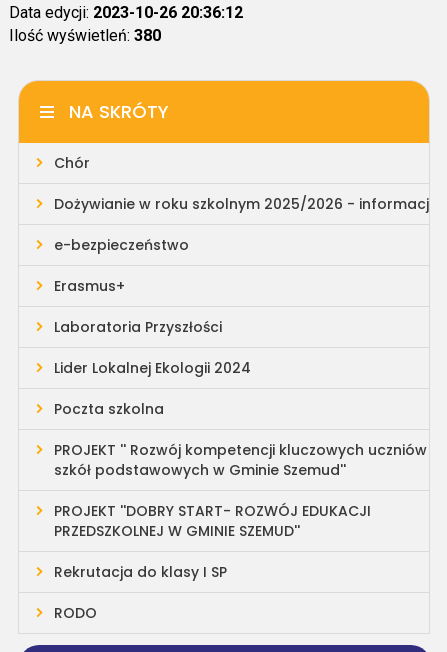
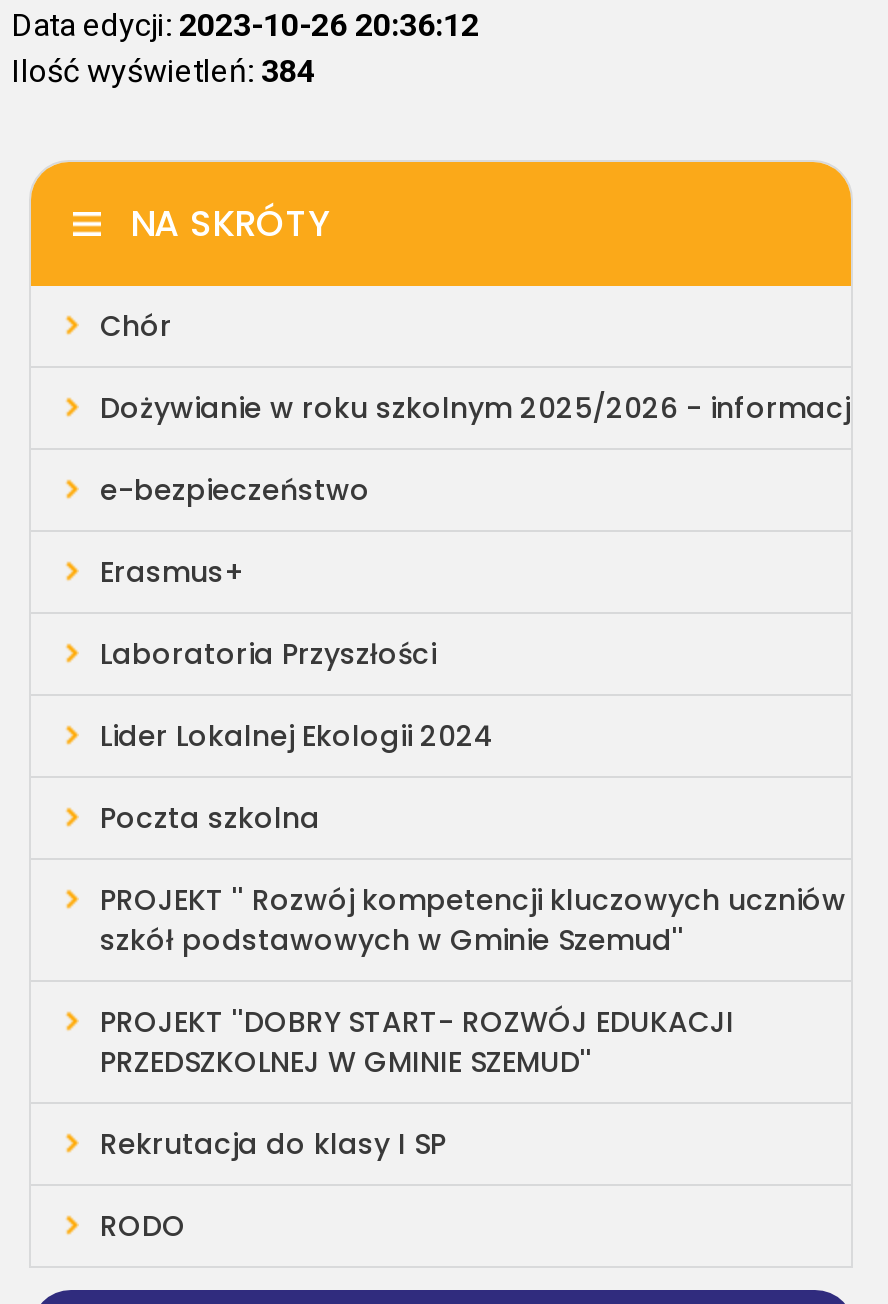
[9,26,161,45] Ilość wyświetleń: 380 -> [11,52,315,90] Ilość wyświetleń: 384

